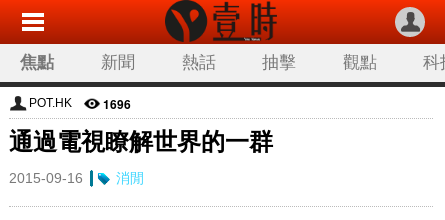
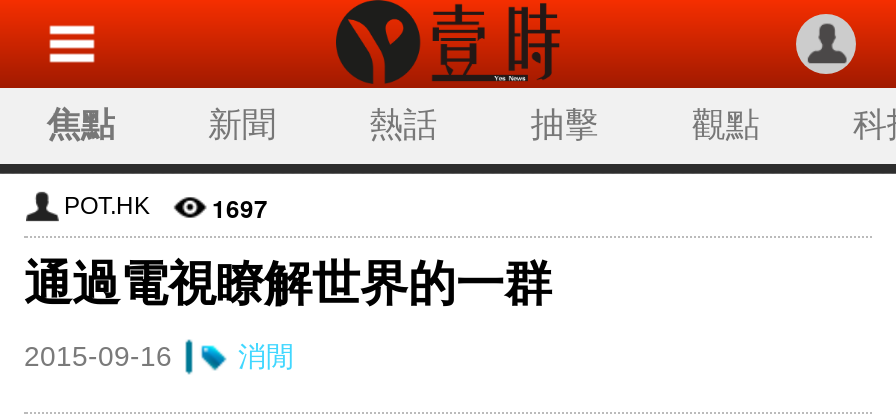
[103,95,131,113] 1696 -> [212,190,268,226] 1697

